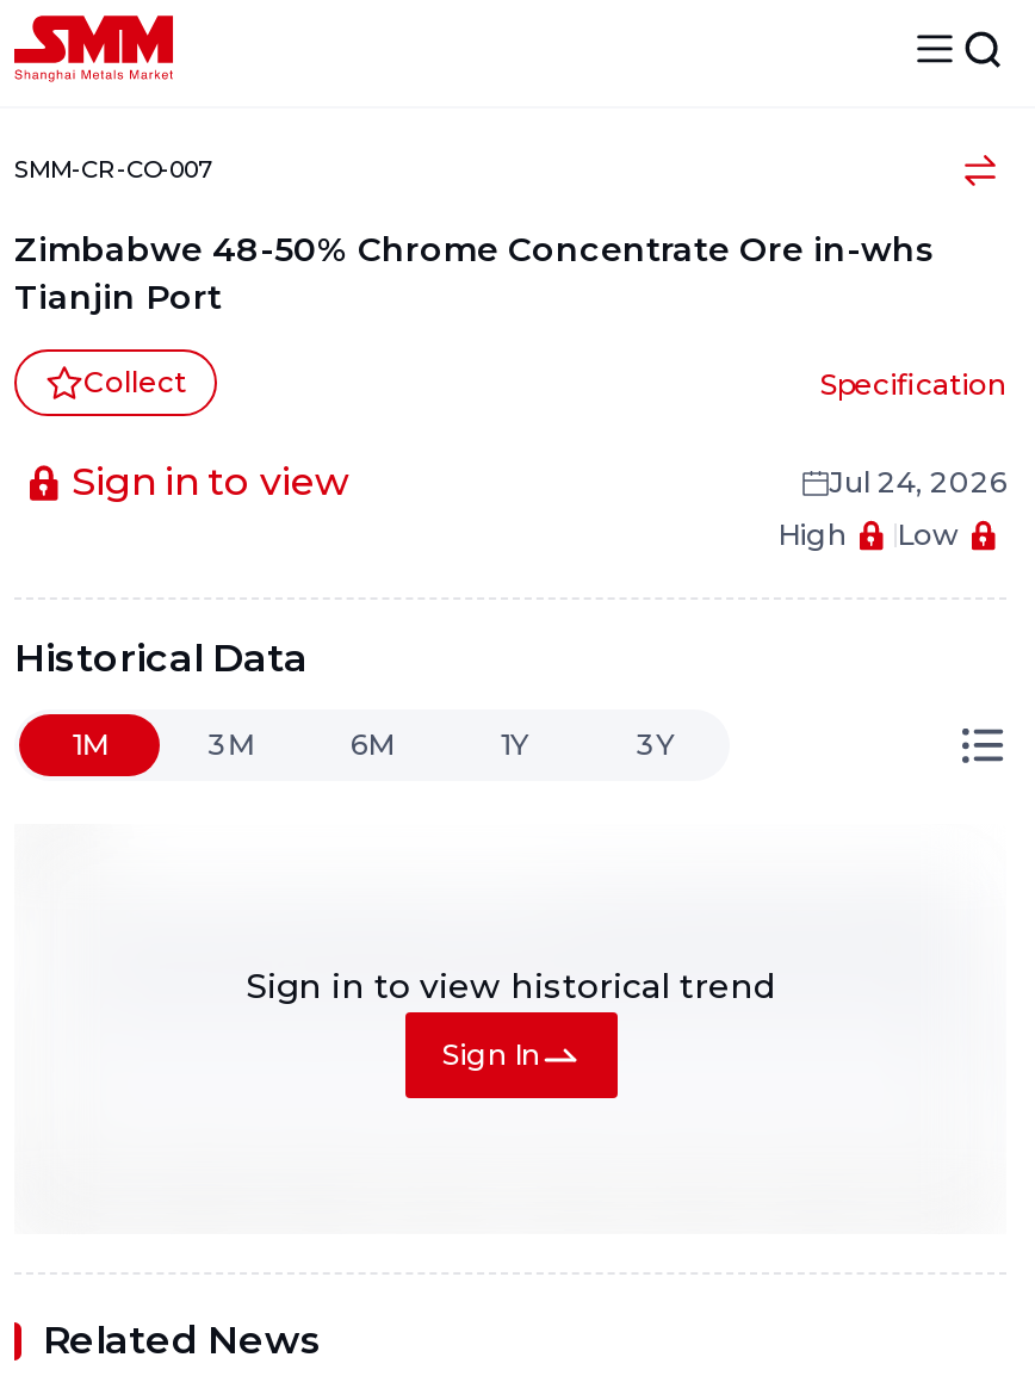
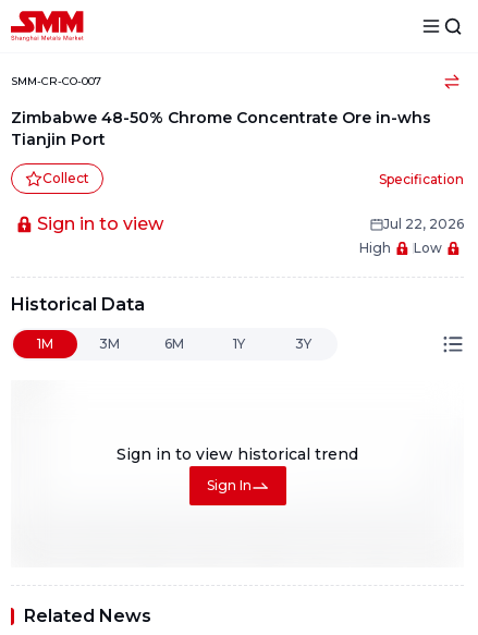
[830,464,1006,500] Jul 24, 2026 -> [383,216,464,232] Jul 22, 2026

